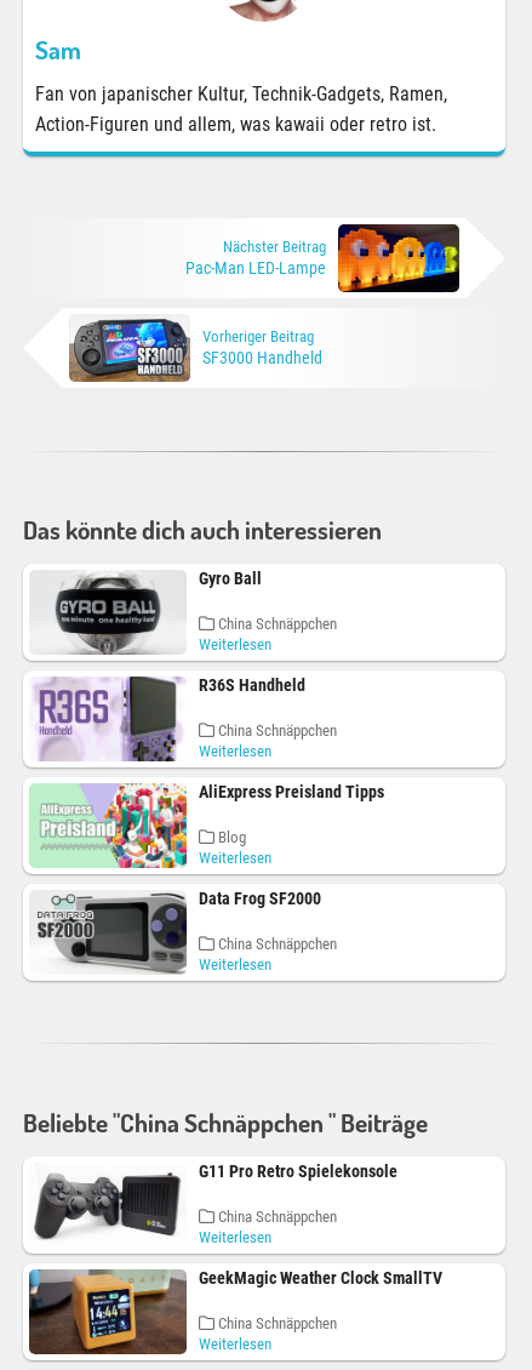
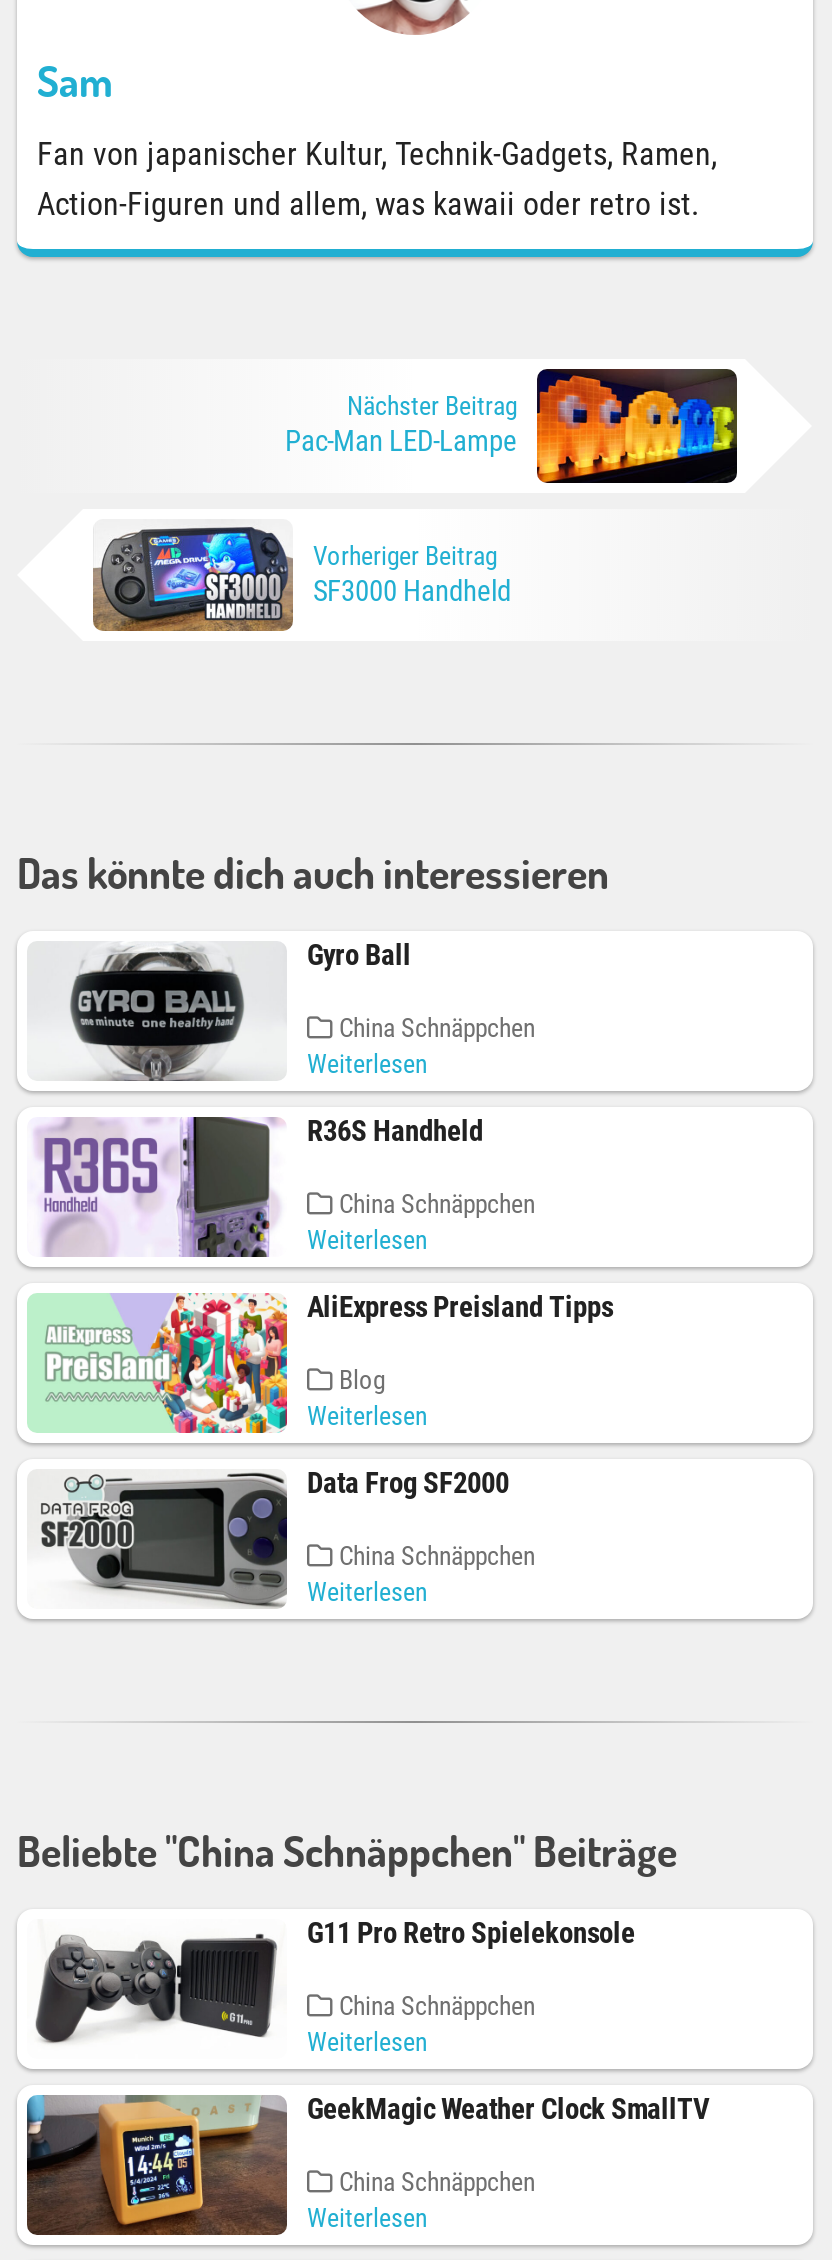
[23,1107,428,1138] Beliebte "China Schnäppchen " Beiträge -> [17,1825,677,1877] Beliebte "China Schnäppchen" Beiträge

